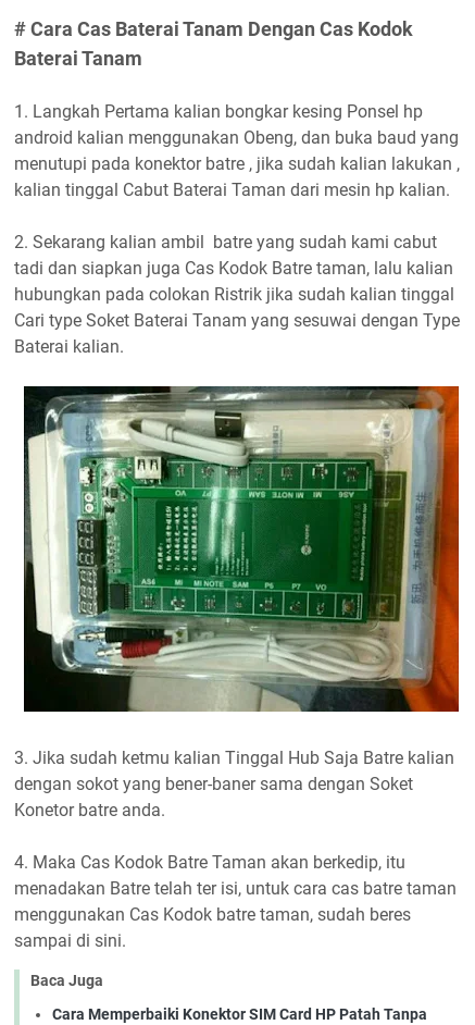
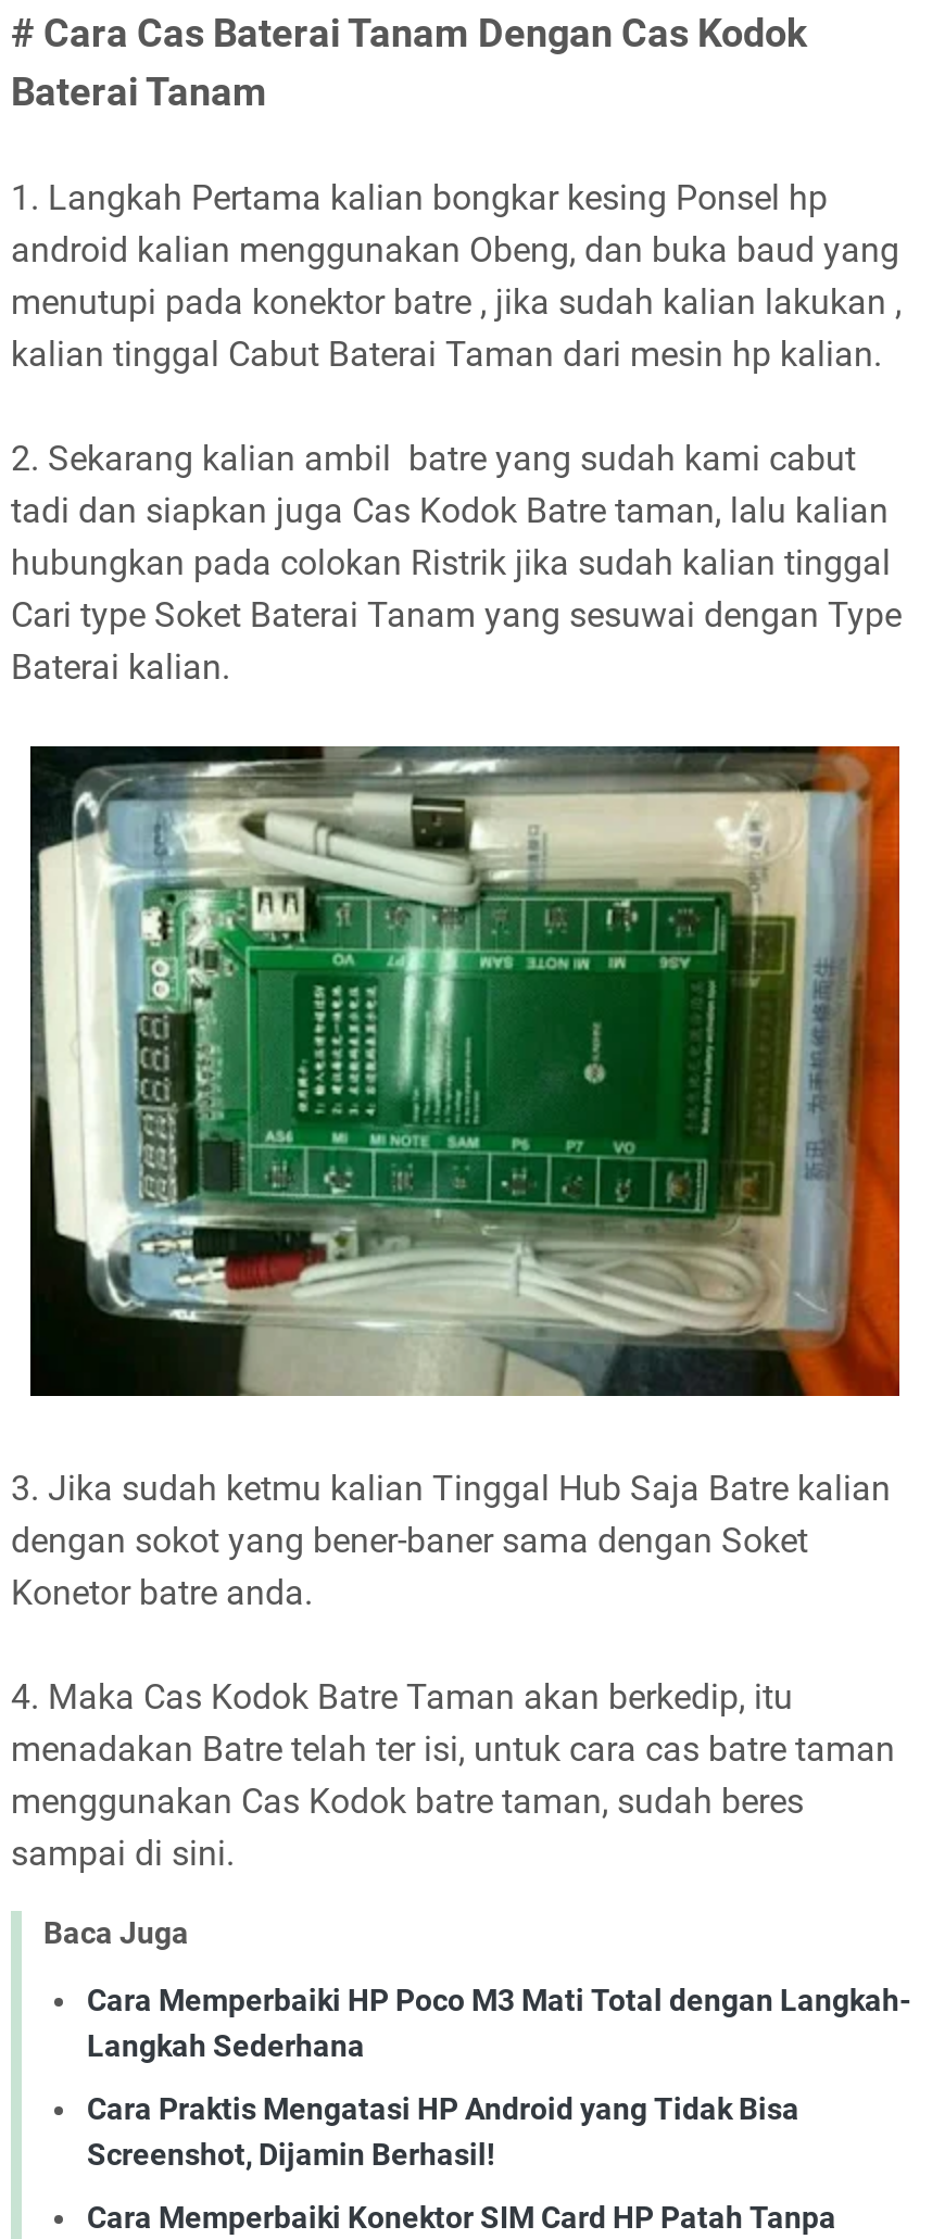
none -> [87,1982,910,2171] Cara Memperbaiki HP Poco M3 Mati Total dengan Langkah- | Langkah Sederhana | Cara Praktis Mengatasi HP Android yang Tidak Bisa | Screenshot, Dijamin Berhasil!

